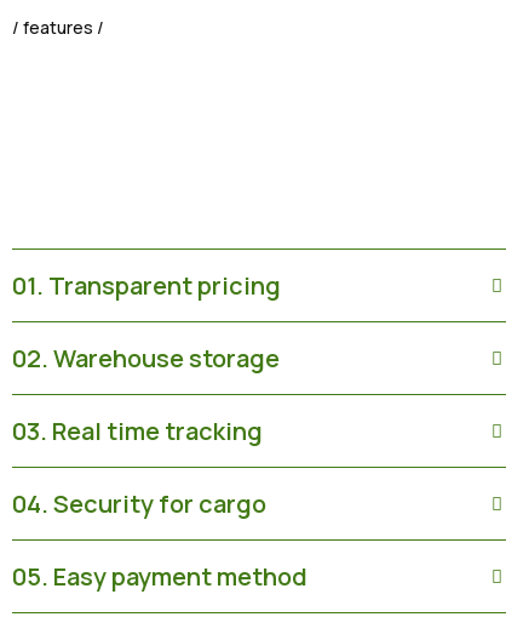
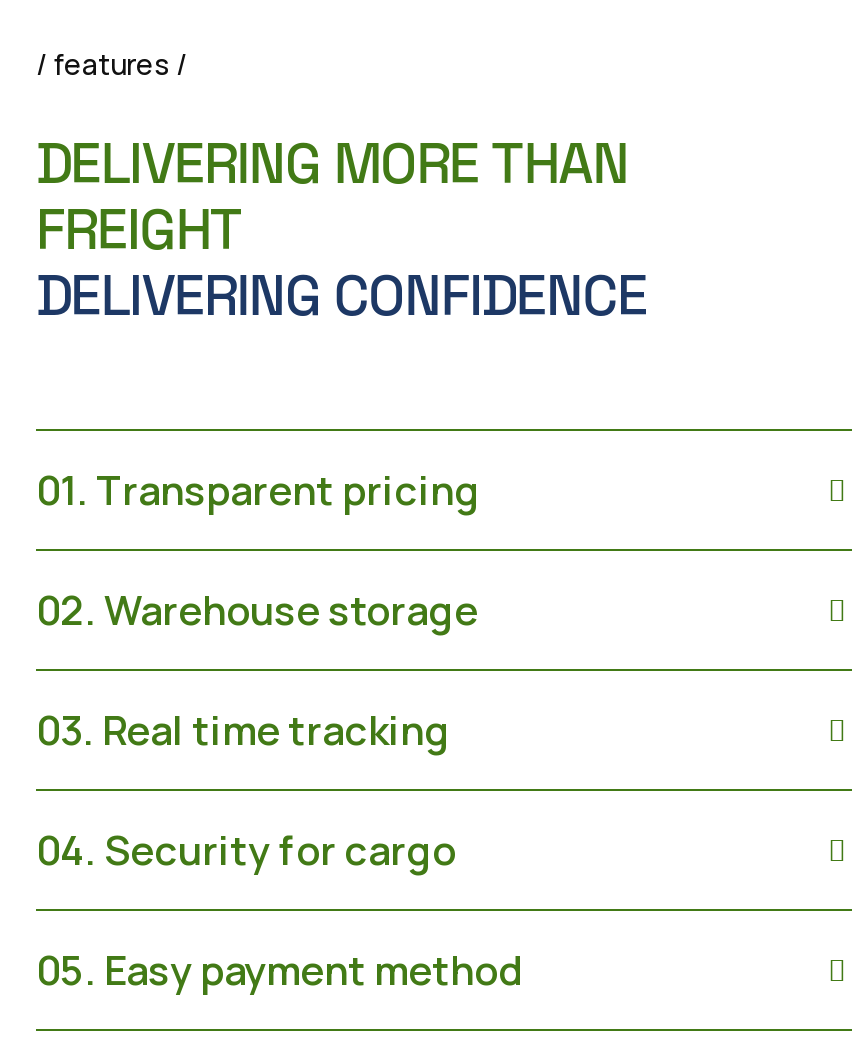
none -> [36,126,647,330] DELIVERING MORE THAN | FREIGHT | DELIVERING CONFIDENCE

